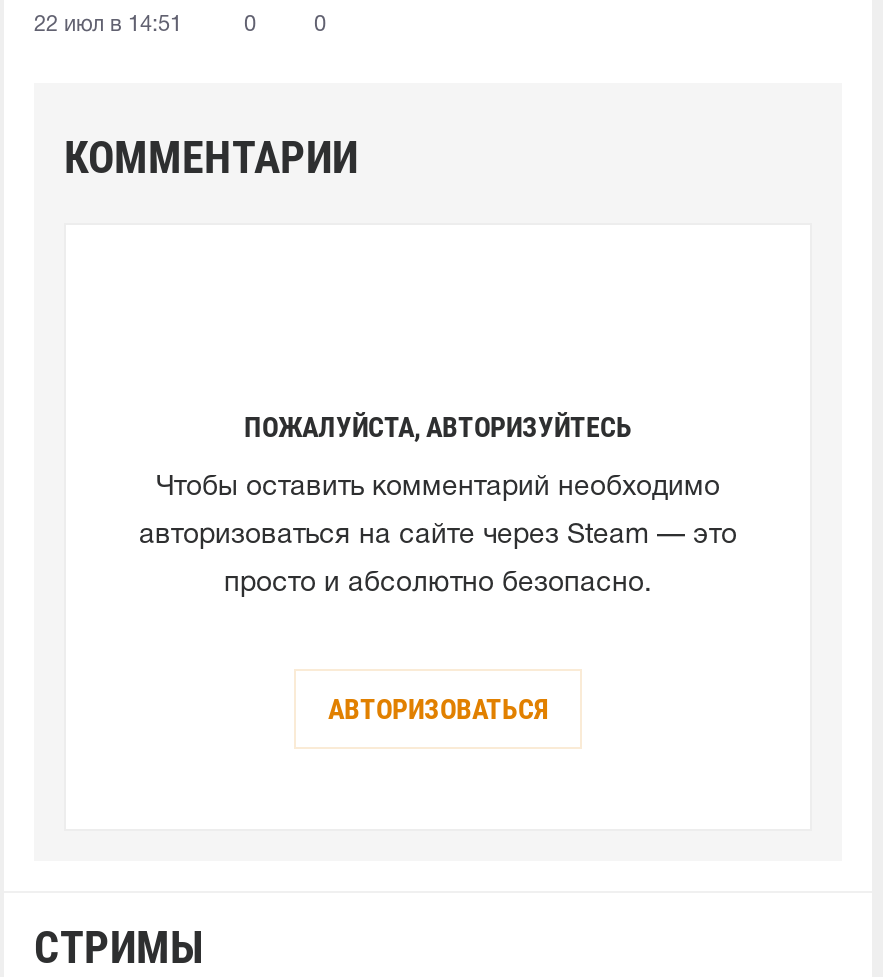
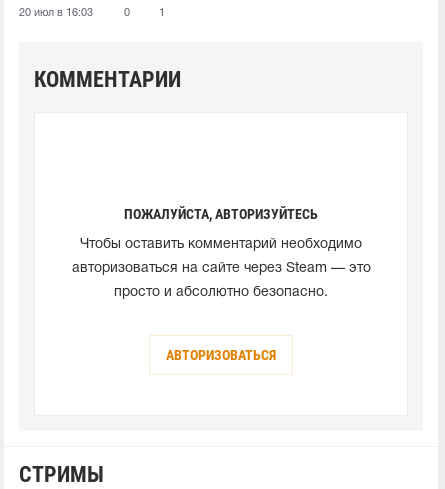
[34,14,182,34] 22 июл в 14:51 -> [19,8,93,18] 20 июл в 16:03
[314,14,326,34] 0 -> [159,8,165,18] 1

